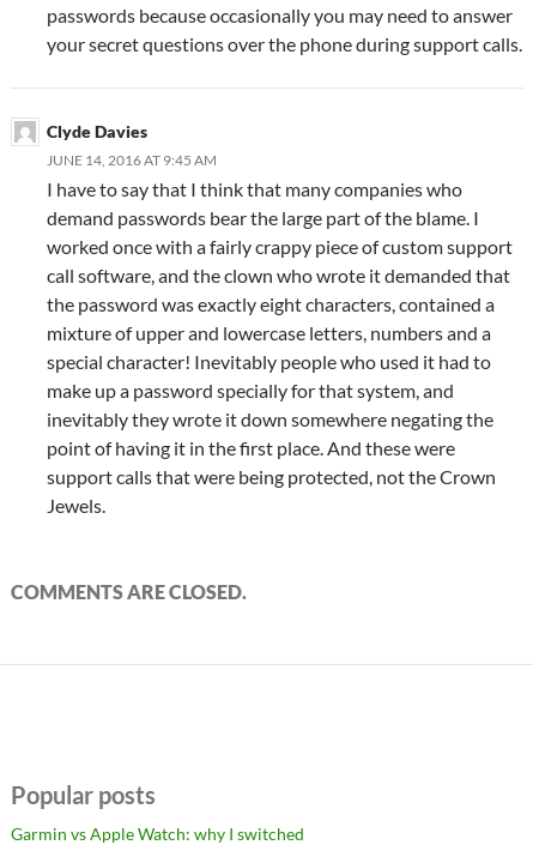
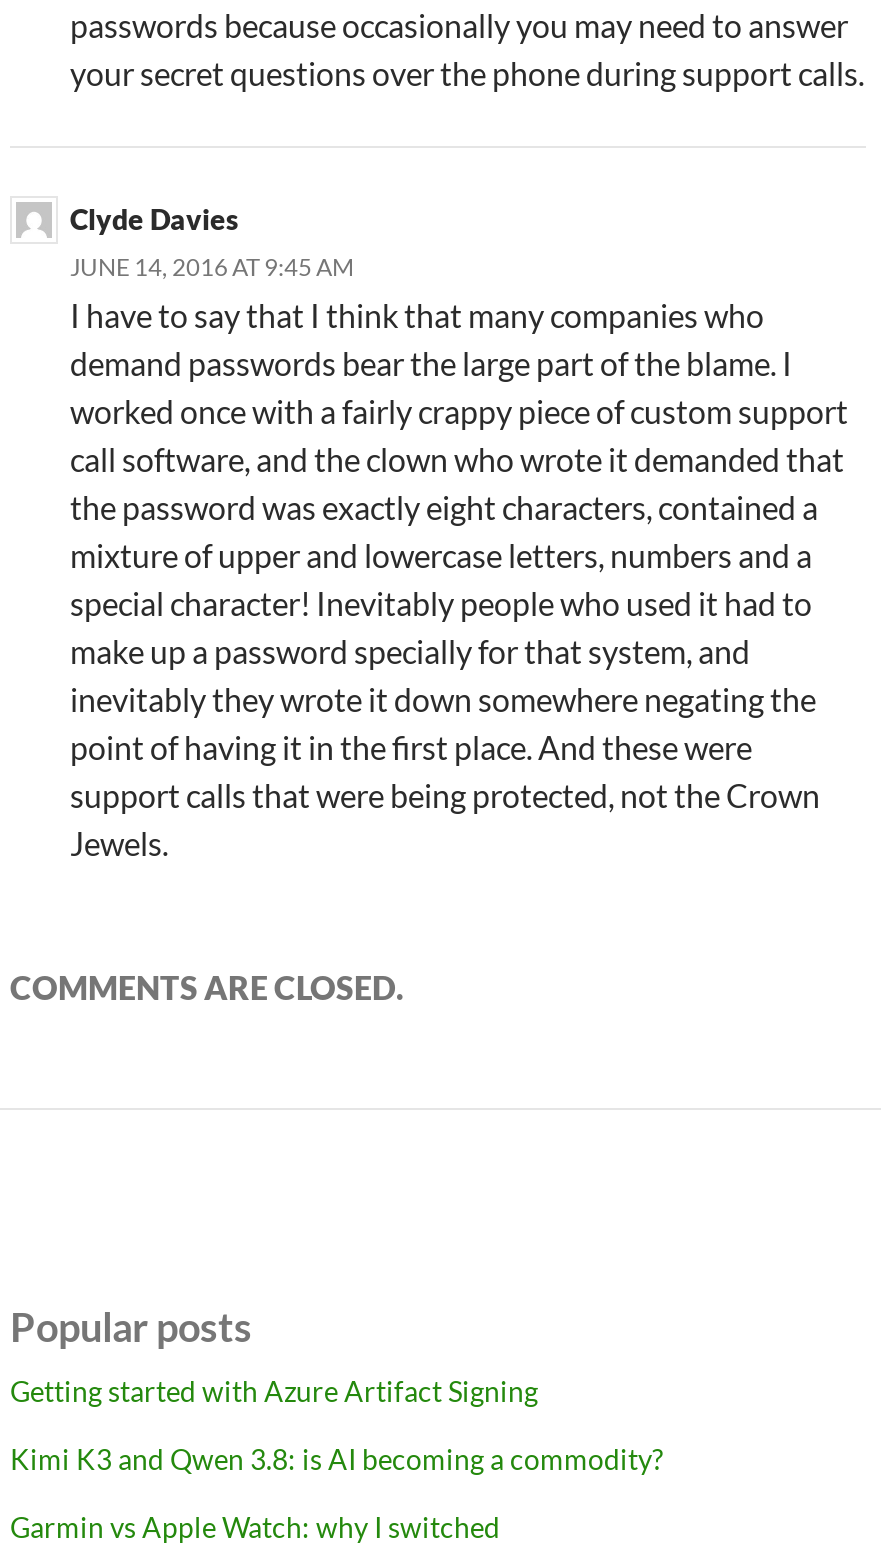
none -> [10,1374,664,1476] Getting started with Azure Artifact Signing | Kimi K3 and Qwen 3.8: is AI becoming a commodity?

